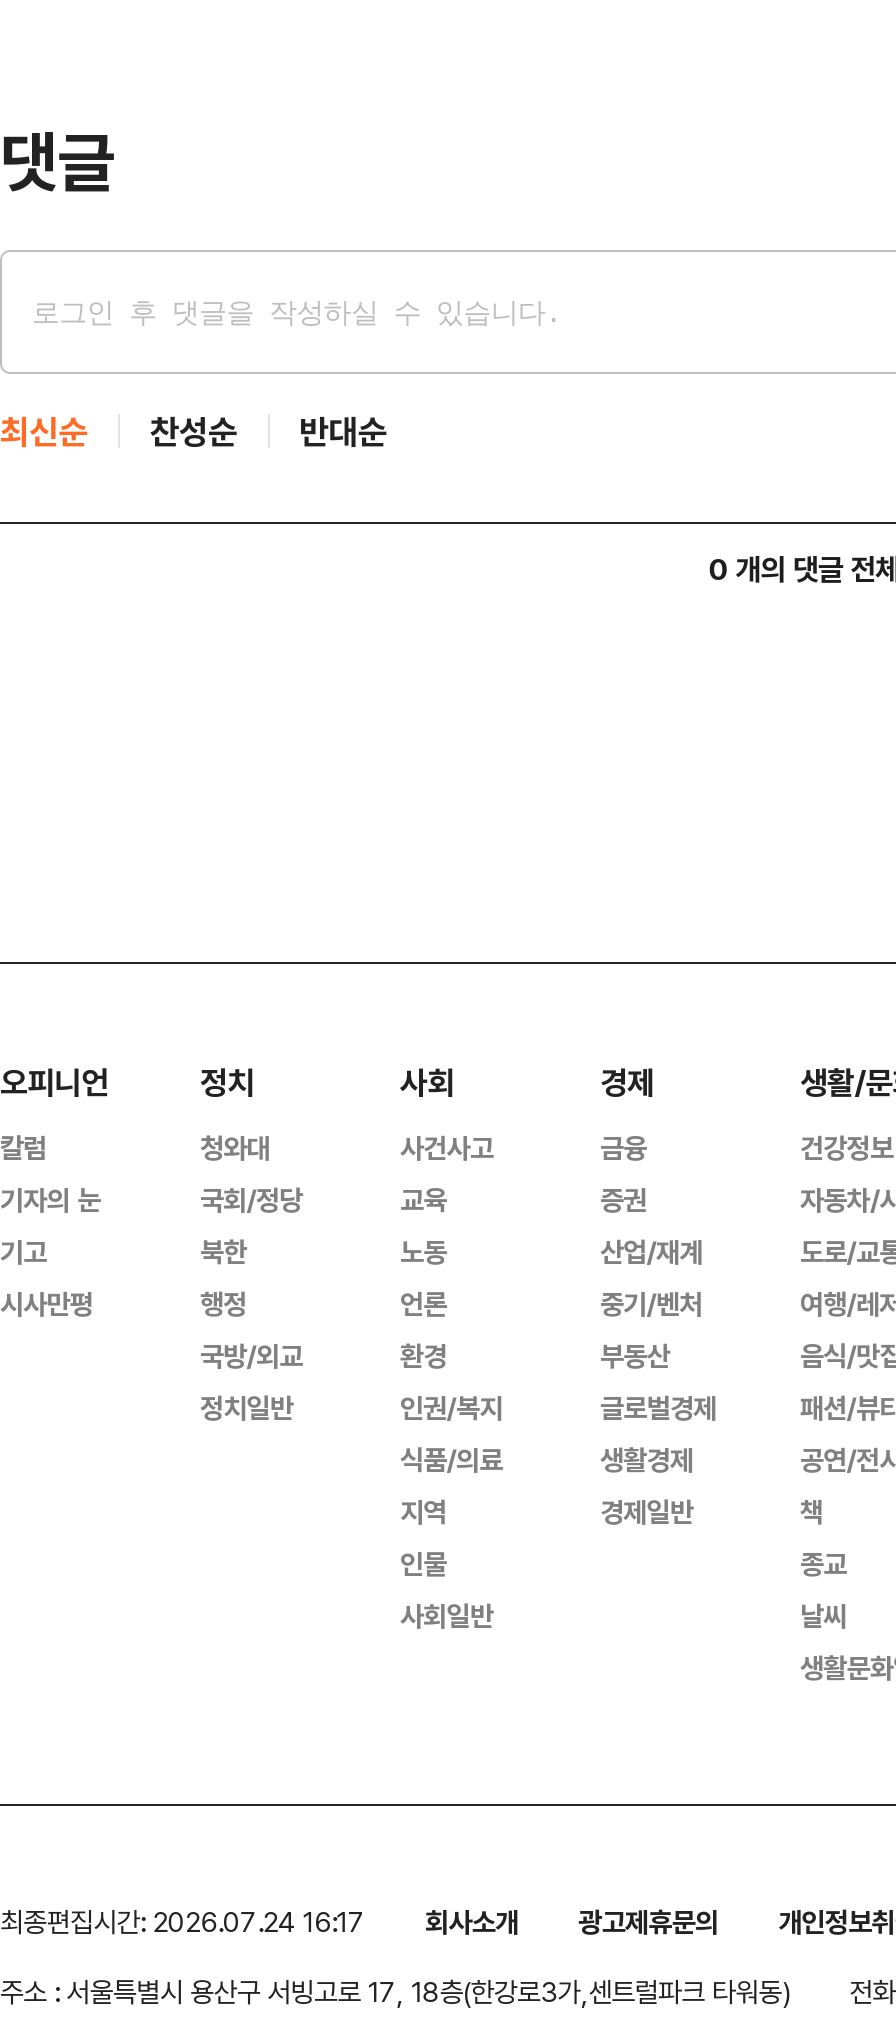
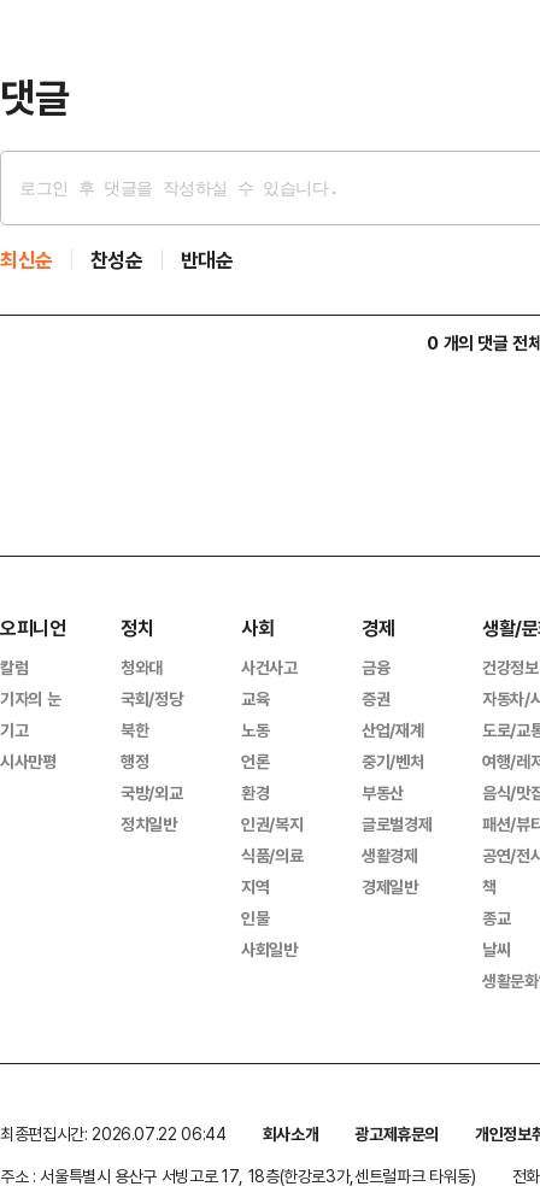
[0,1902,365,1940] 최종편집시간: 2026.07.24 16:17 -> [0,1122,226,1145] 최종편집시간: 2026.07.22 06:44

